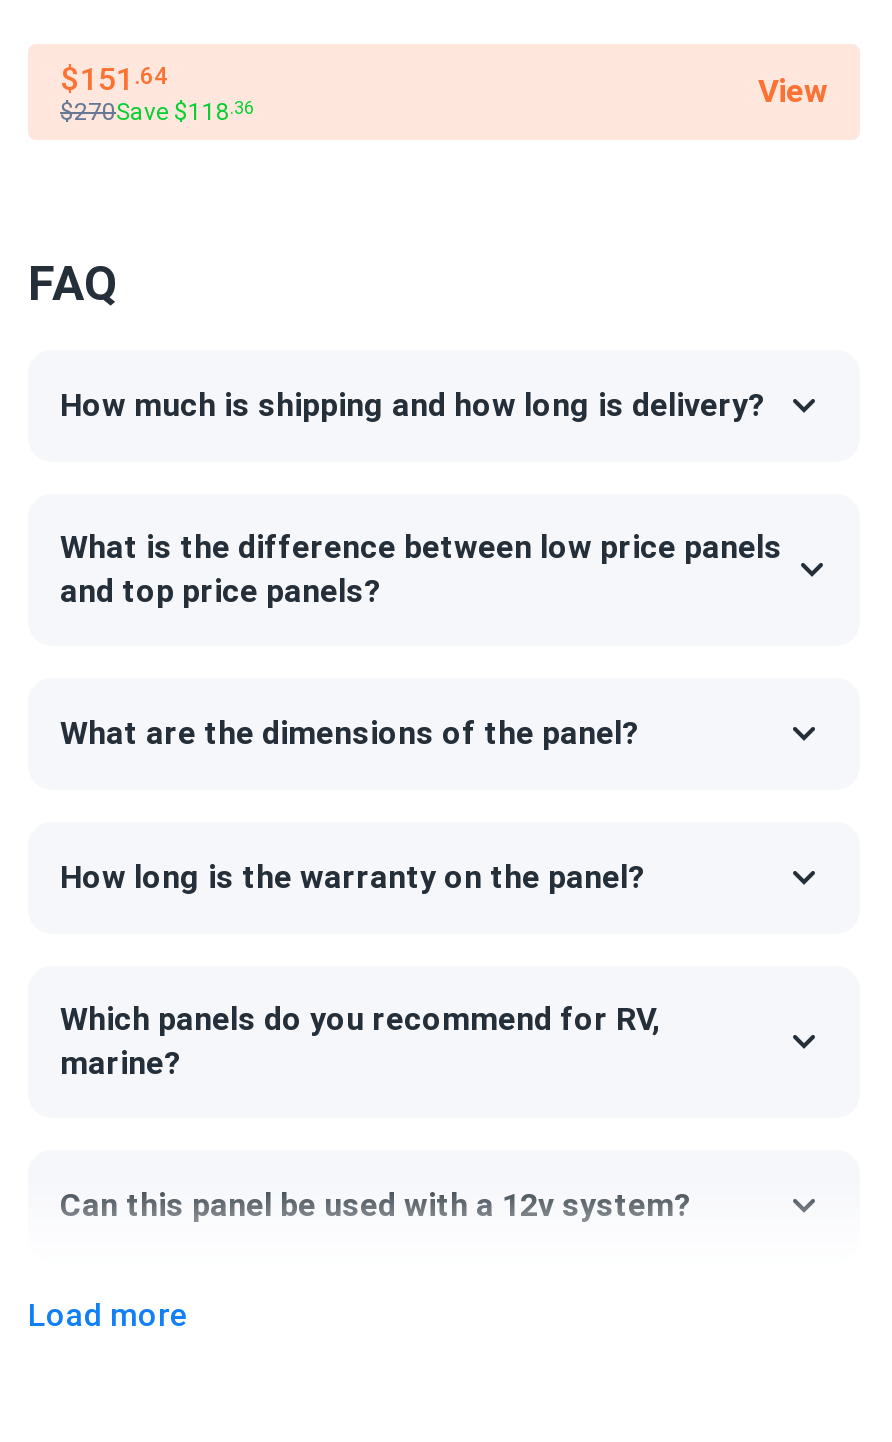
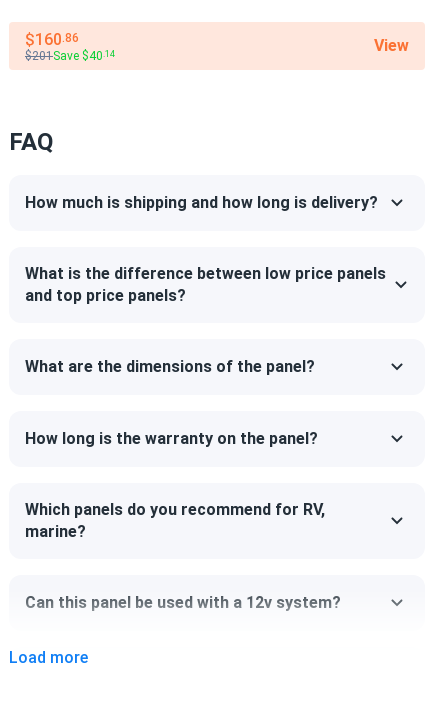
[60,59,254,125] $151.64 | $270Save $118.36 -> [25,29,115,62] $160.86 | $201Save $40.14

